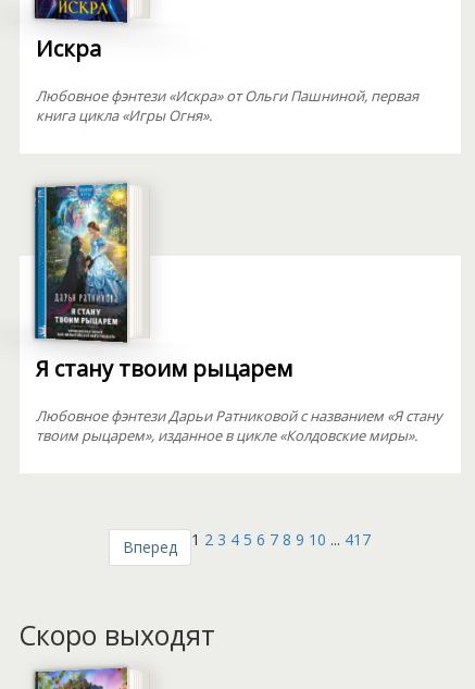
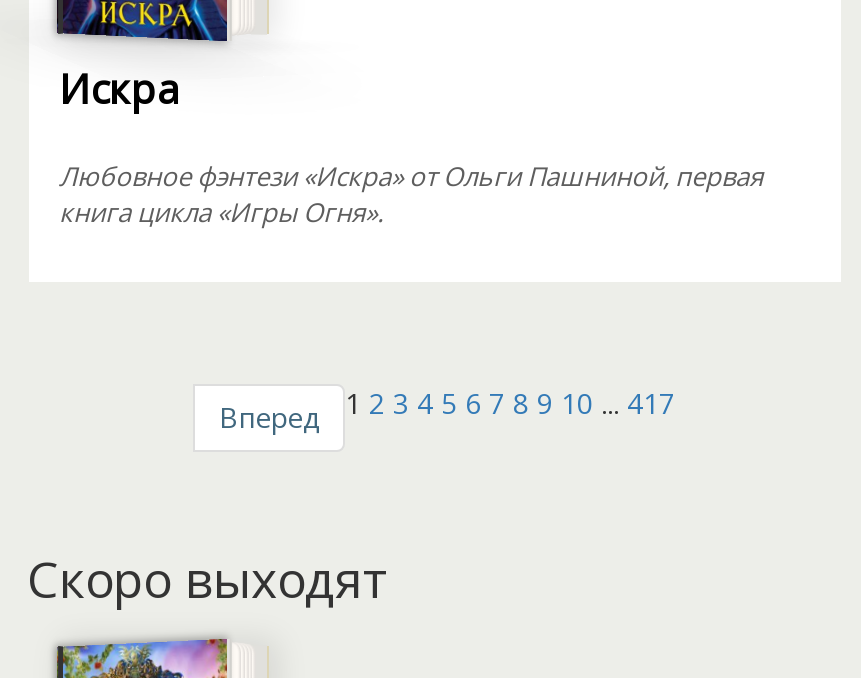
[34,181,442,445] [image] | Я стану твоим рыцарем | Любовное фэнтези Дарьи Ратниковой с названием «Я стану | твоим рыцарем», изданное в цикле «Колдовские миры». -> none

